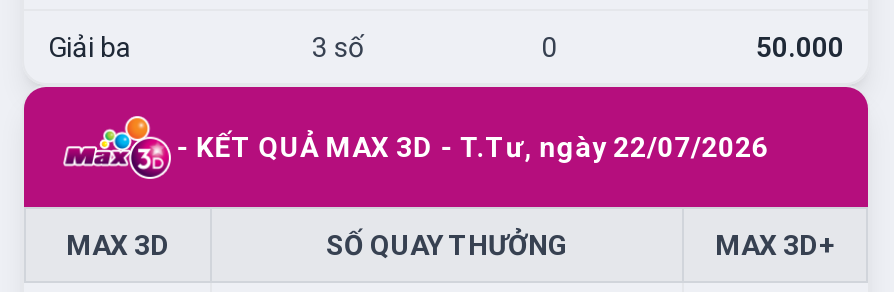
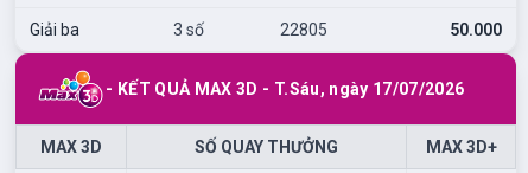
[541,30,557,62] 0 -> [280,20,327,39] 22805
[176,130,768,162] - KẾT QUẢ MAX 3D - T.Tư, ngày 22/07/2026 -> [106,79,465,98] - KẾT QUẢ MAX 3D - T.Sáu, ngày 17/07/2026

